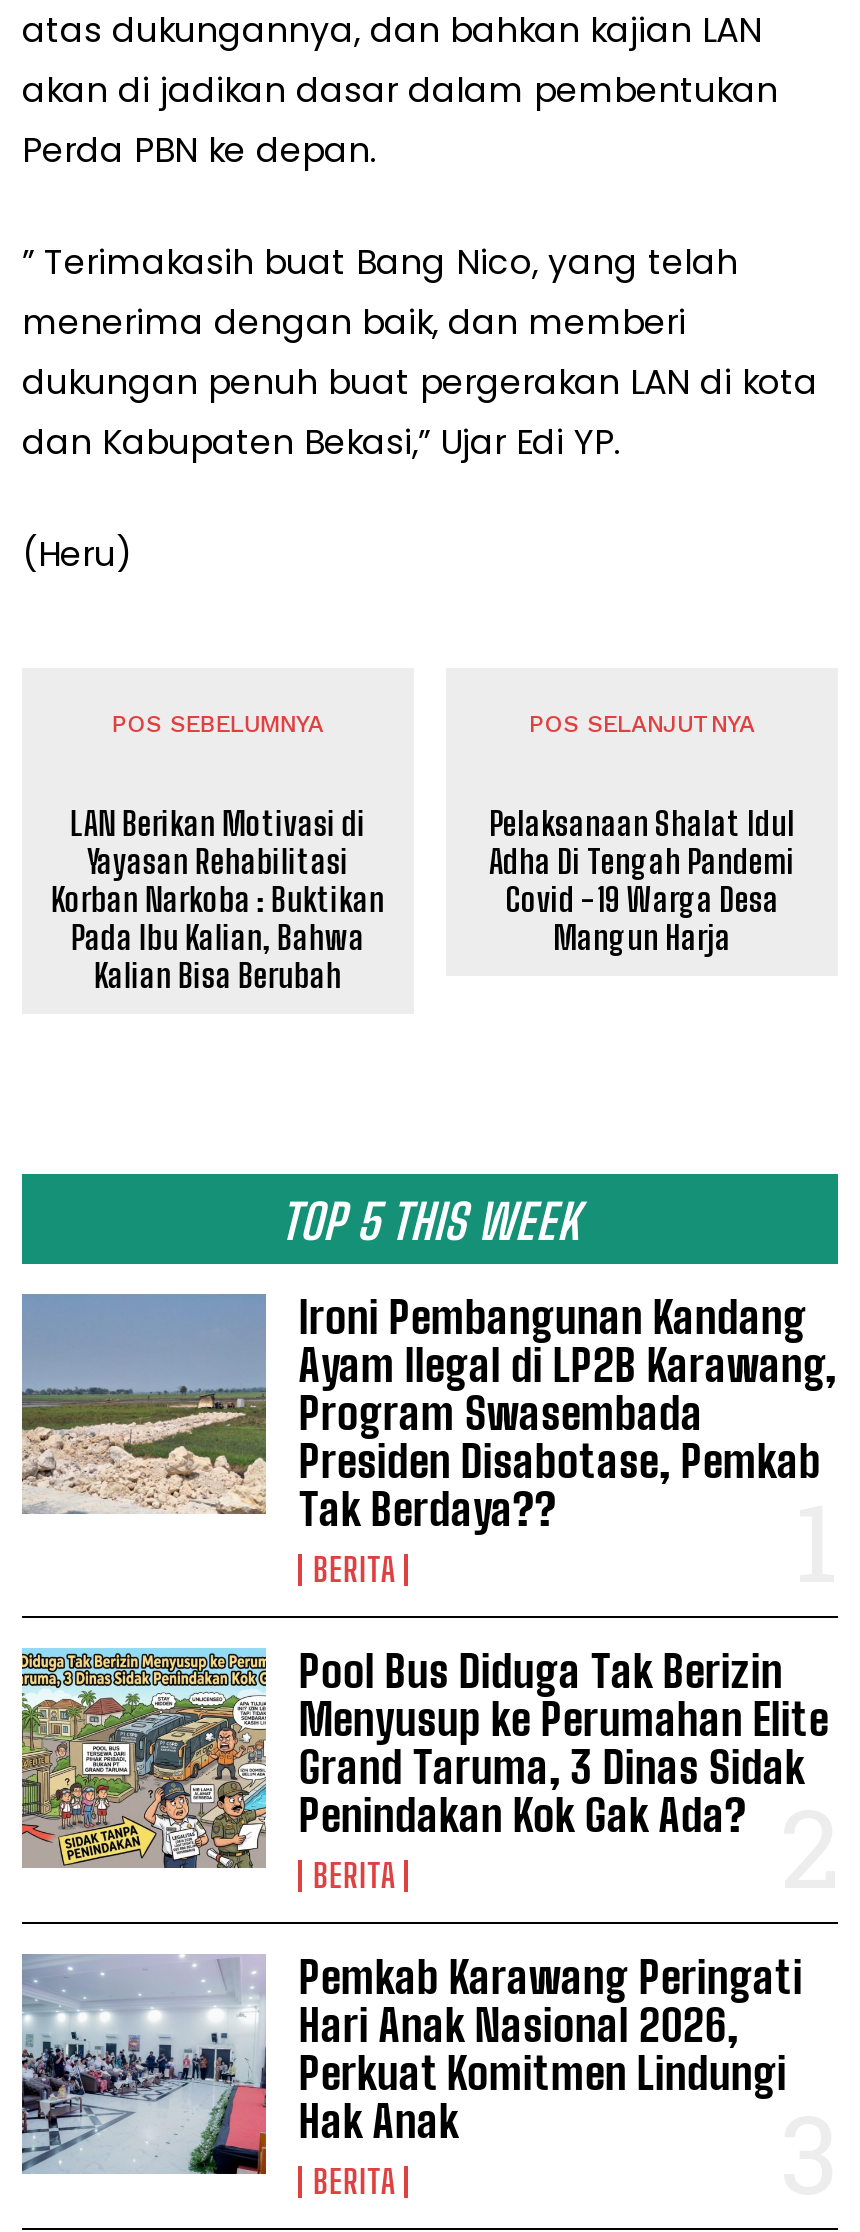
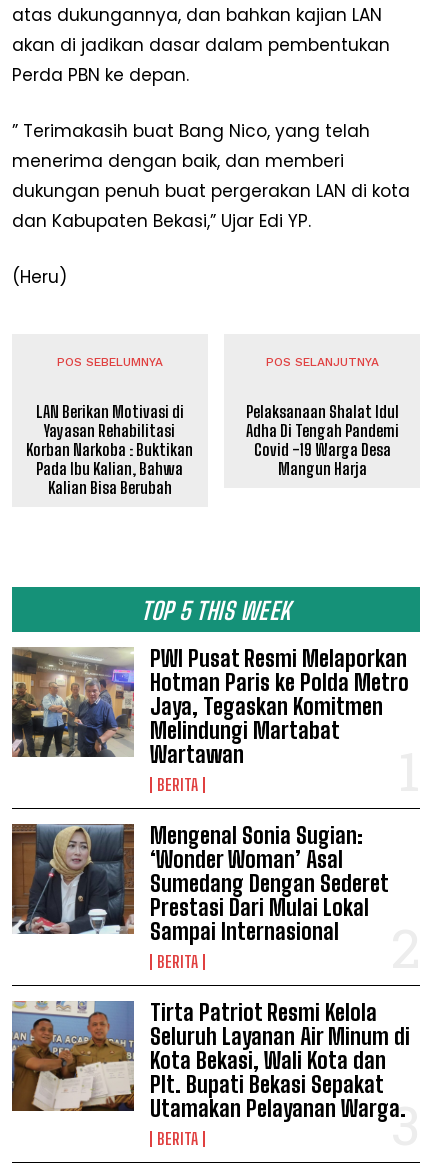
[20,1290,837,1536] [image] | Ironi Pembangunan Kandang | Ayam Ilegal di LP2B Karawang, | Program Swasembada | Presiden Disabotase, Pemkab | Tak Berdaya?? -> [11,645,409,768] [image] | PWI Pusat Resmi Melaporkan | Hotman Paris ke Polda Metro | Jaya, Tegaskan Komitmen | Melindungi Martabat | Wartawan
[20,1644,829,1870] [image] | Pool Bus Diduga Tak Berizin | Menyusup ke Perumahan Elite | Grand Taruma, 3 Dinas Sidak | Penindakan Kok Gak Ada? -> [11,822,389,945] [image] | Mengenal Sonia Sugian: | ‘Wonder Woman’ Asal | Sumedang Dengan Sederet | Prestasi Dari Mulai Lokal | Sampai Internasional
[20,1950,803,2176] [image] | Pemkab Karawang Peringati | Hari Anak Nasional 2026, | Perkuat Komitmen Lindungi | Hak Anak -> [12,999,410,1122] [image] | Tirta Patriot Resmi Kelola | Seluruh Layanan Air Minum di | Kota Bekasi, Wali Kota dan | Plt. Bupati Bekasi Sepakat | Utamakan Pelayanan Warga.

